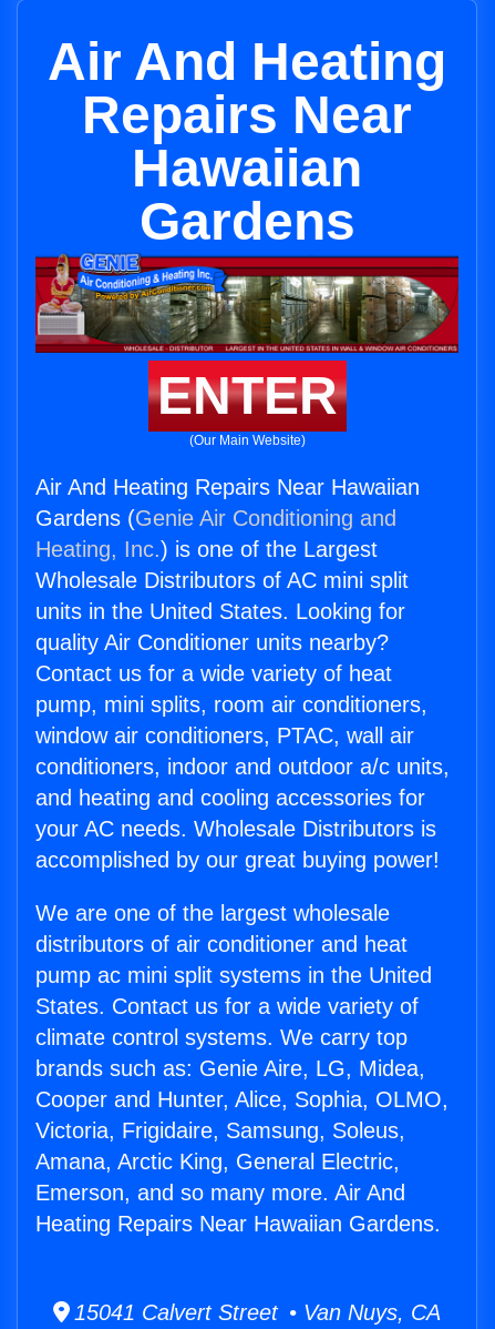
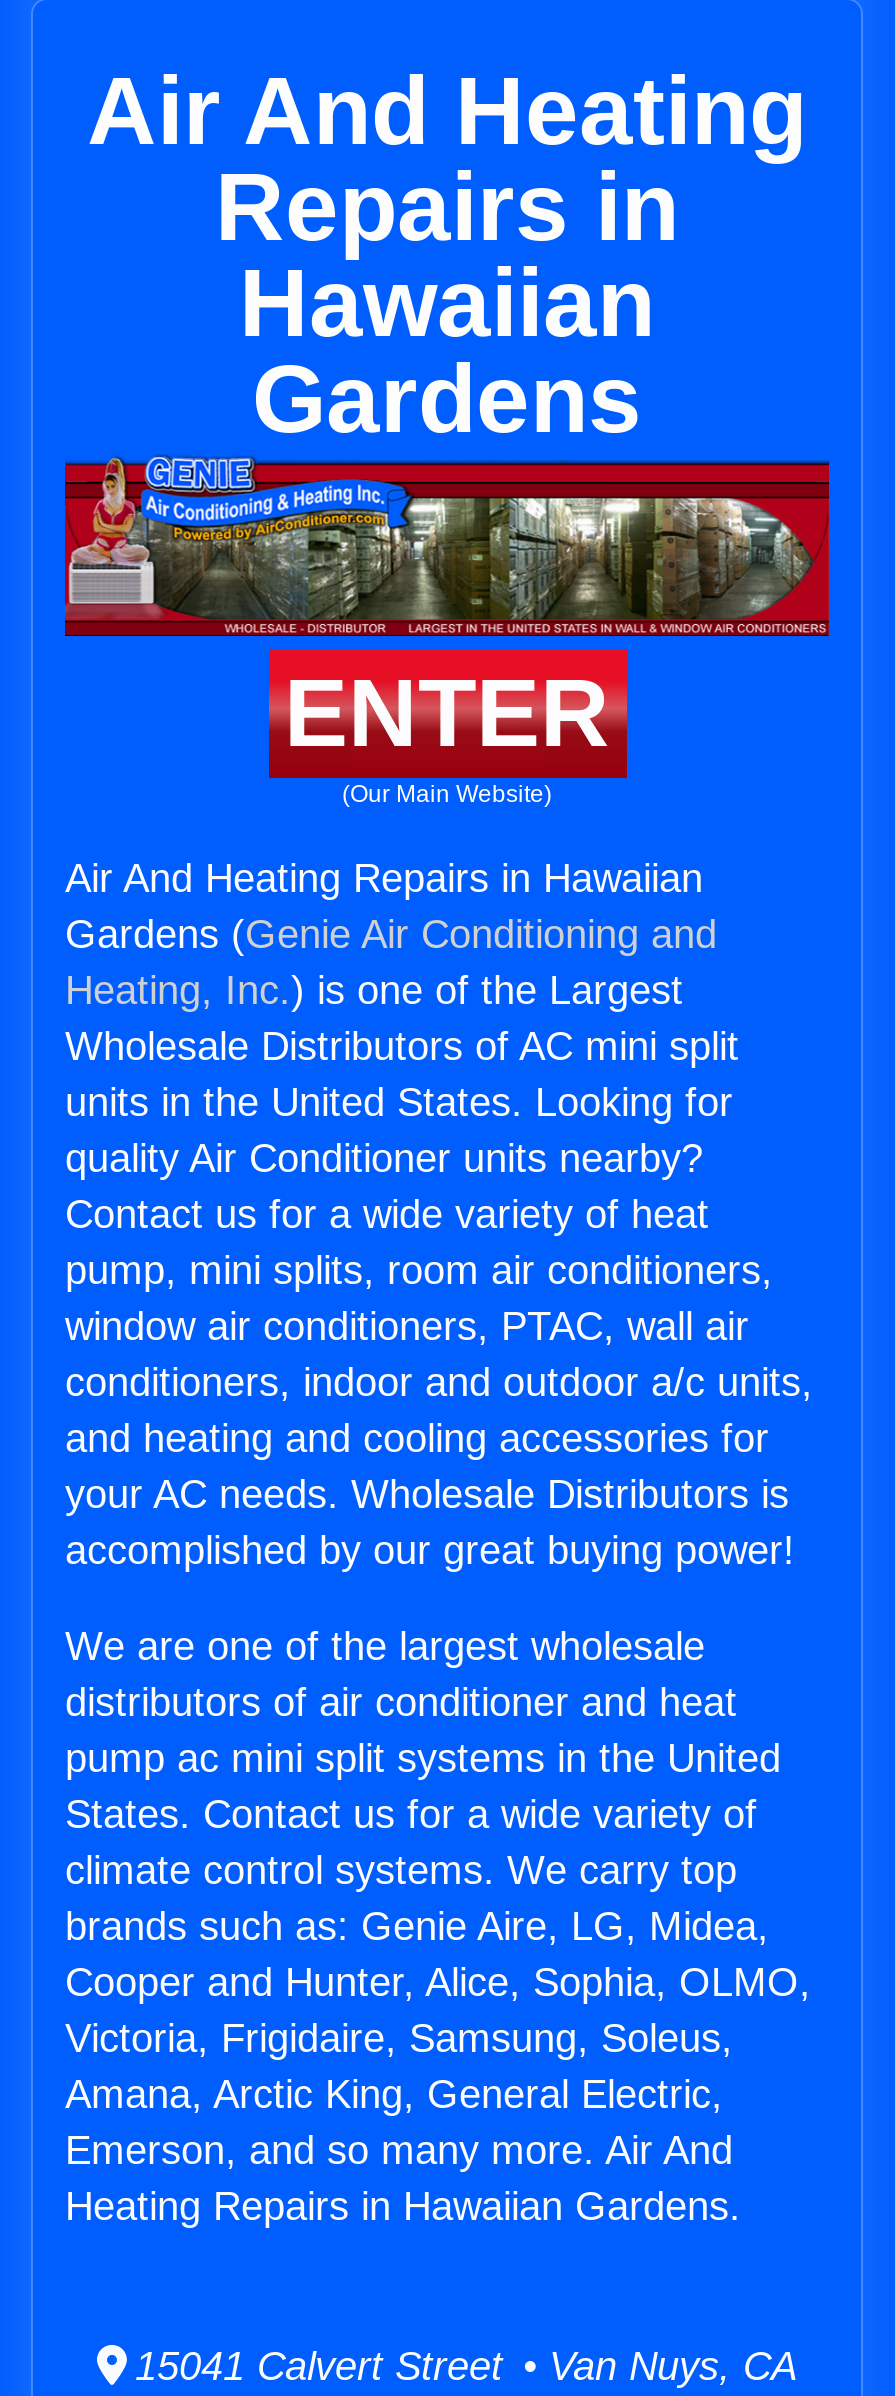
[82,85,412,144] Repairs Near -> [215,154,679,260] Repairs in
[35,475,420,499] Air And Heating Repairs Near Hawaiian -> [65,856,703,900] Air And Heating Repairs in Hawaiian
[35,1212,441,1236] Heating Repairs Near Hawaiian Gardens. -> [65,2184,741,2228] Heating Repairs in Hawaiian Gardens.

